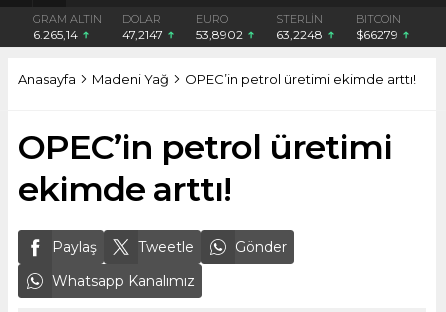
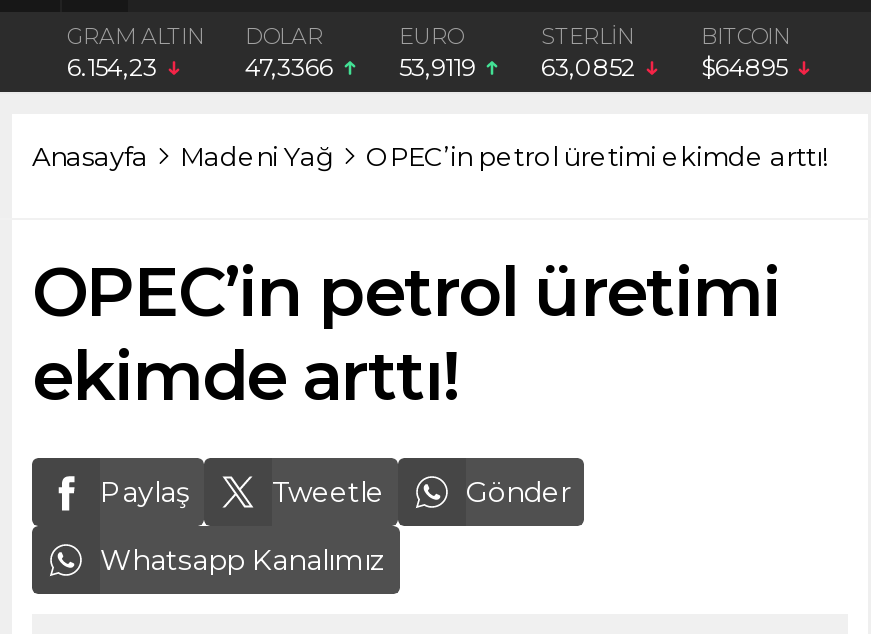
[33,27,81,42] 6.265,14 -> [67,52,163,82] 6.154,23
[122,27,166,42] 47,2147 -> [245,52,339,82] 47,3366
[196,27,246,42] 53,8902 -> [399,52,481,82] 53,9119
[276,27,326,42] 63,2248 -> [541,52,641,82] 63,0852
[356,27,401,42] $66279 -> [701,52,793,82] $64895

